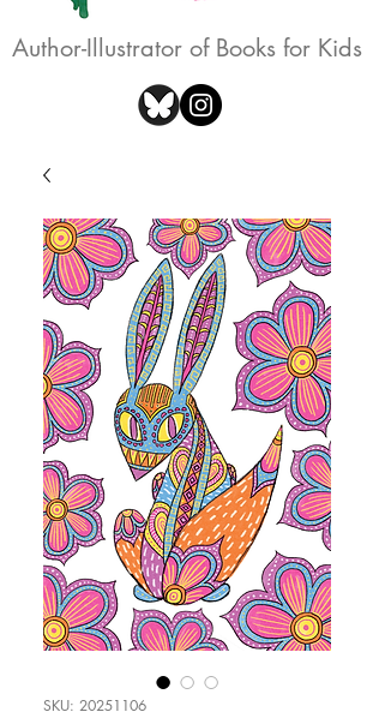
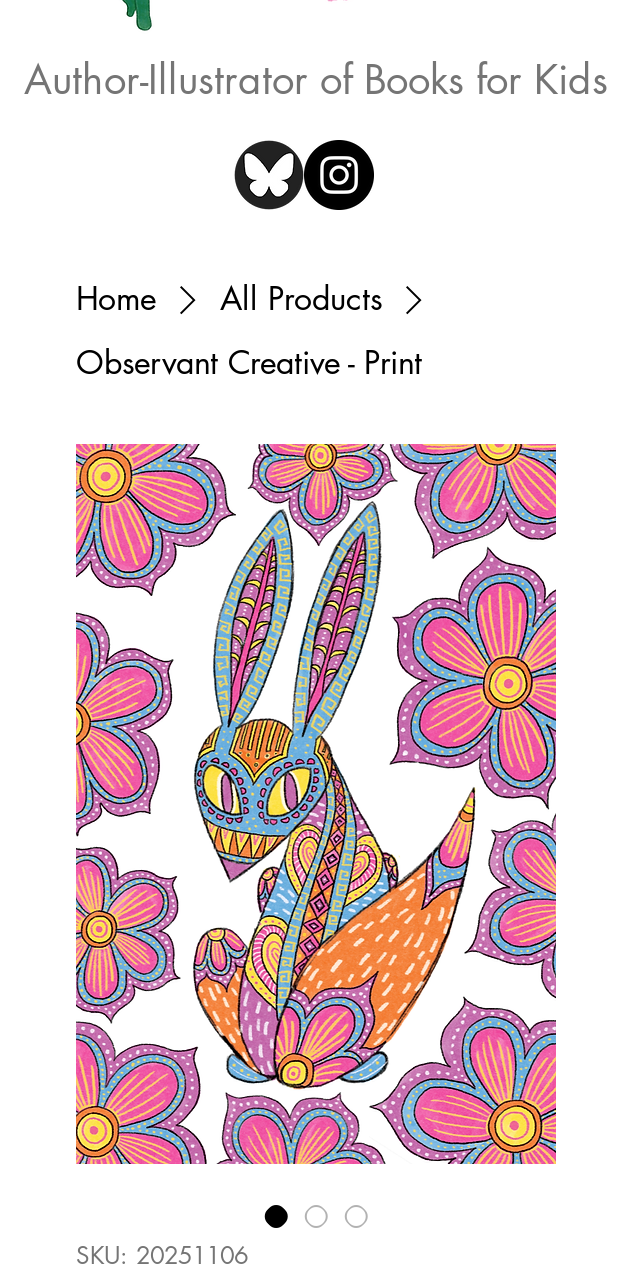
none -> [76,278,422,384] Home | All Products | Observant Creative - Print

